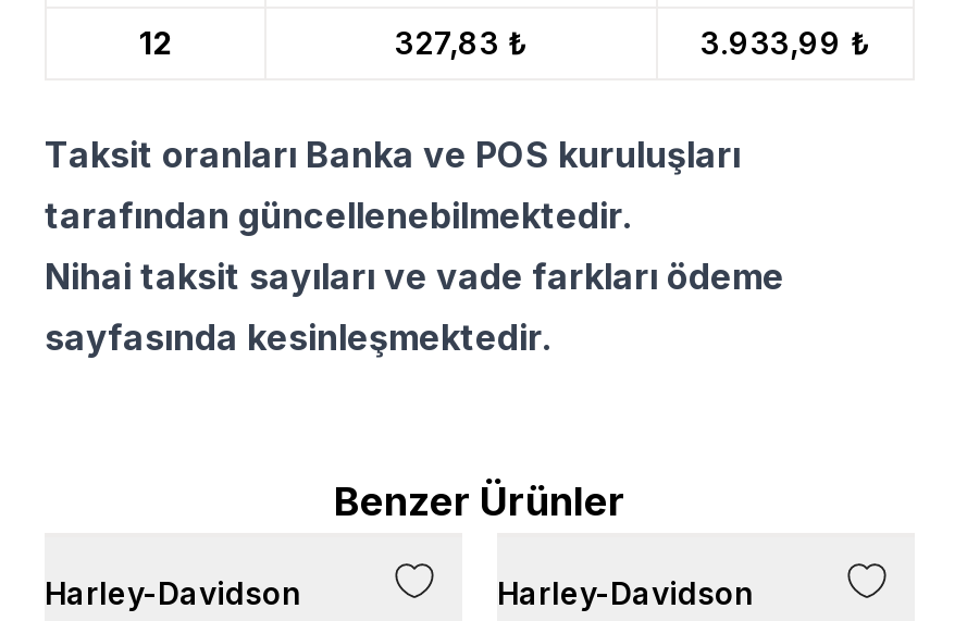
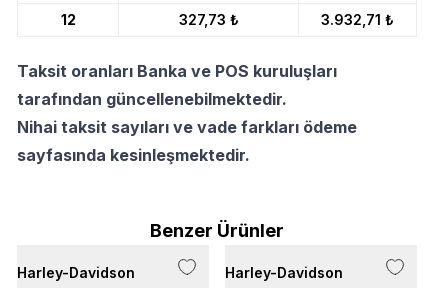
[395,24,528,61] 327,83 ₺ -> [178,11,238,28] 327,73 ₺
[701,24,870,61] 3.933,99 ₺ -> [321,11,394,28] 3.932,71 ₺

